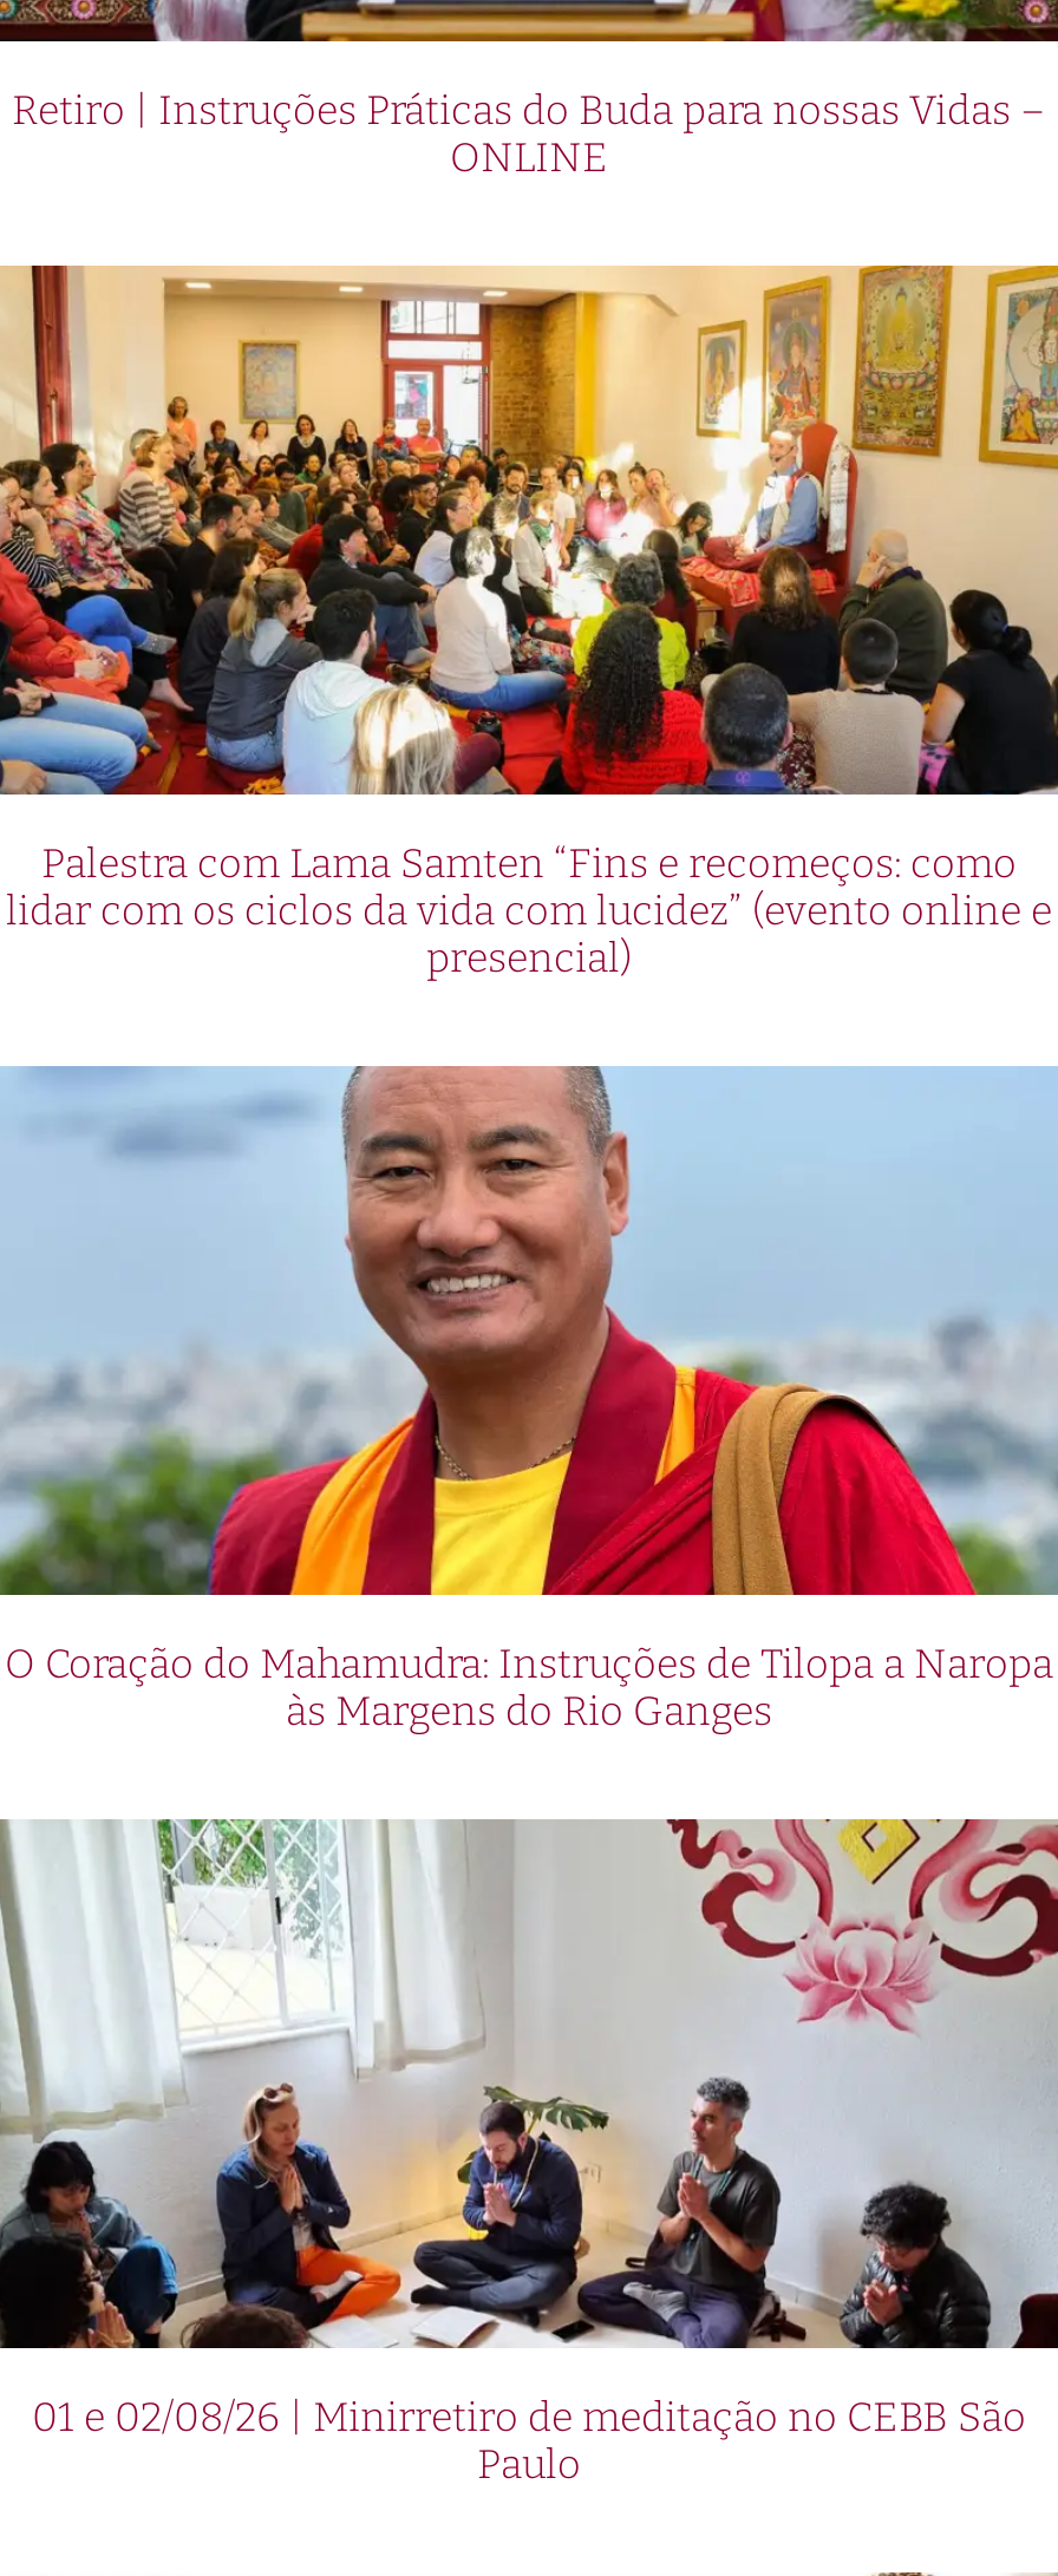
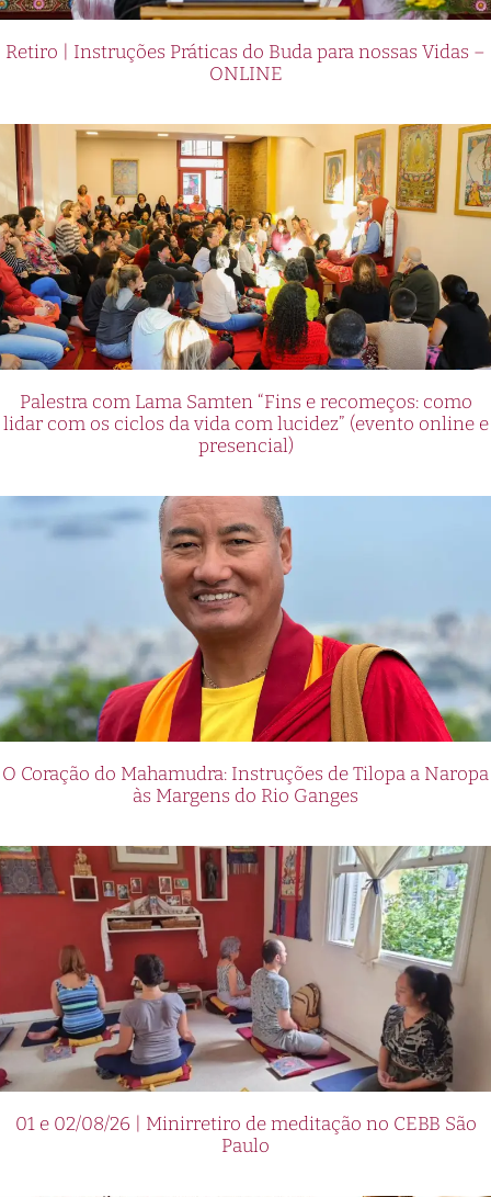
[7,1818,1051,2349] [image] -> [3,845,488,1093] [image]

